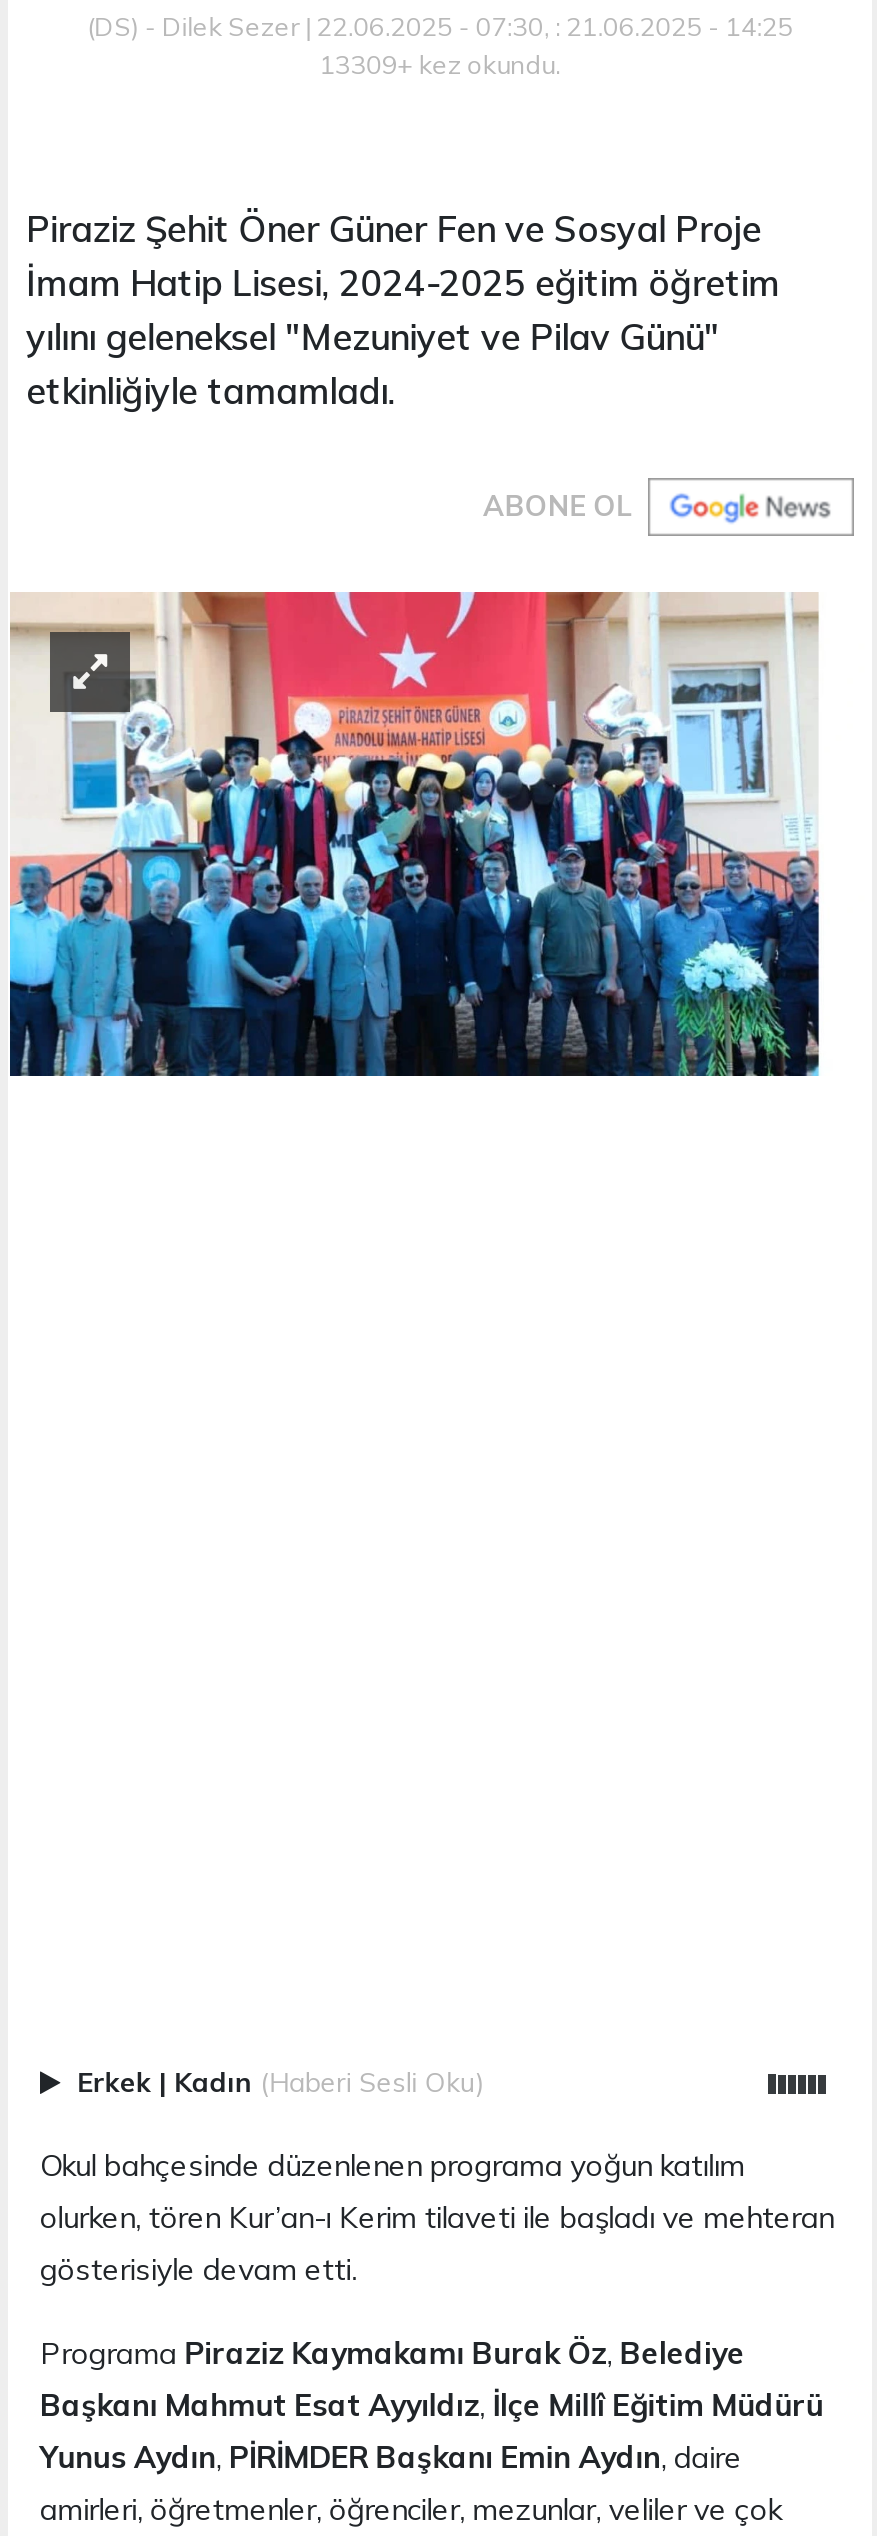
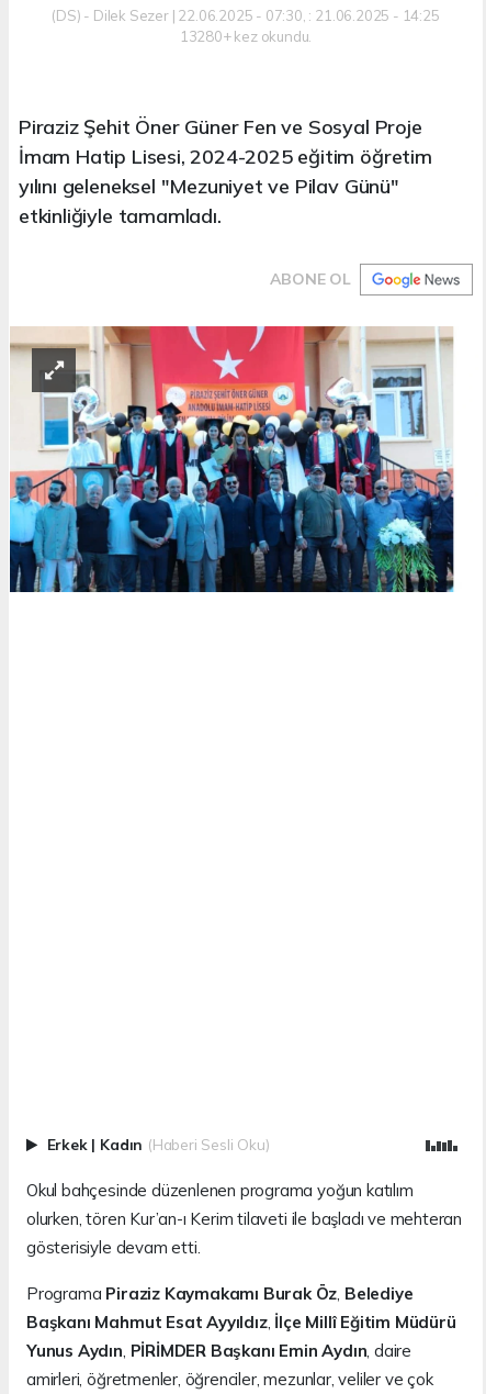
[319,48,561,80] 13309+ kez okundu. -> [180,27,312,45] 13280+ kez okundu.

